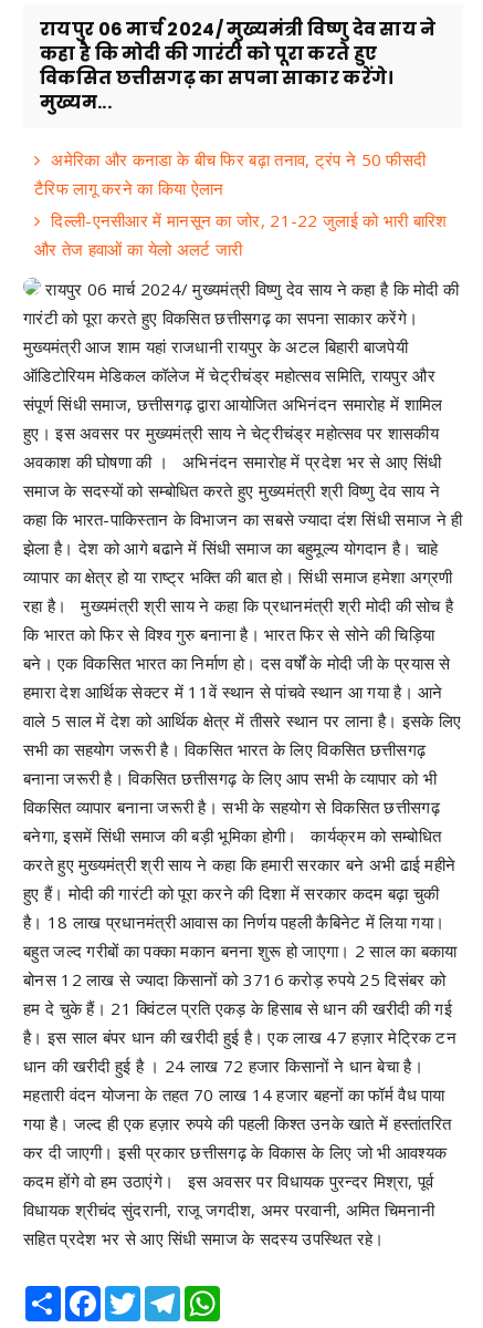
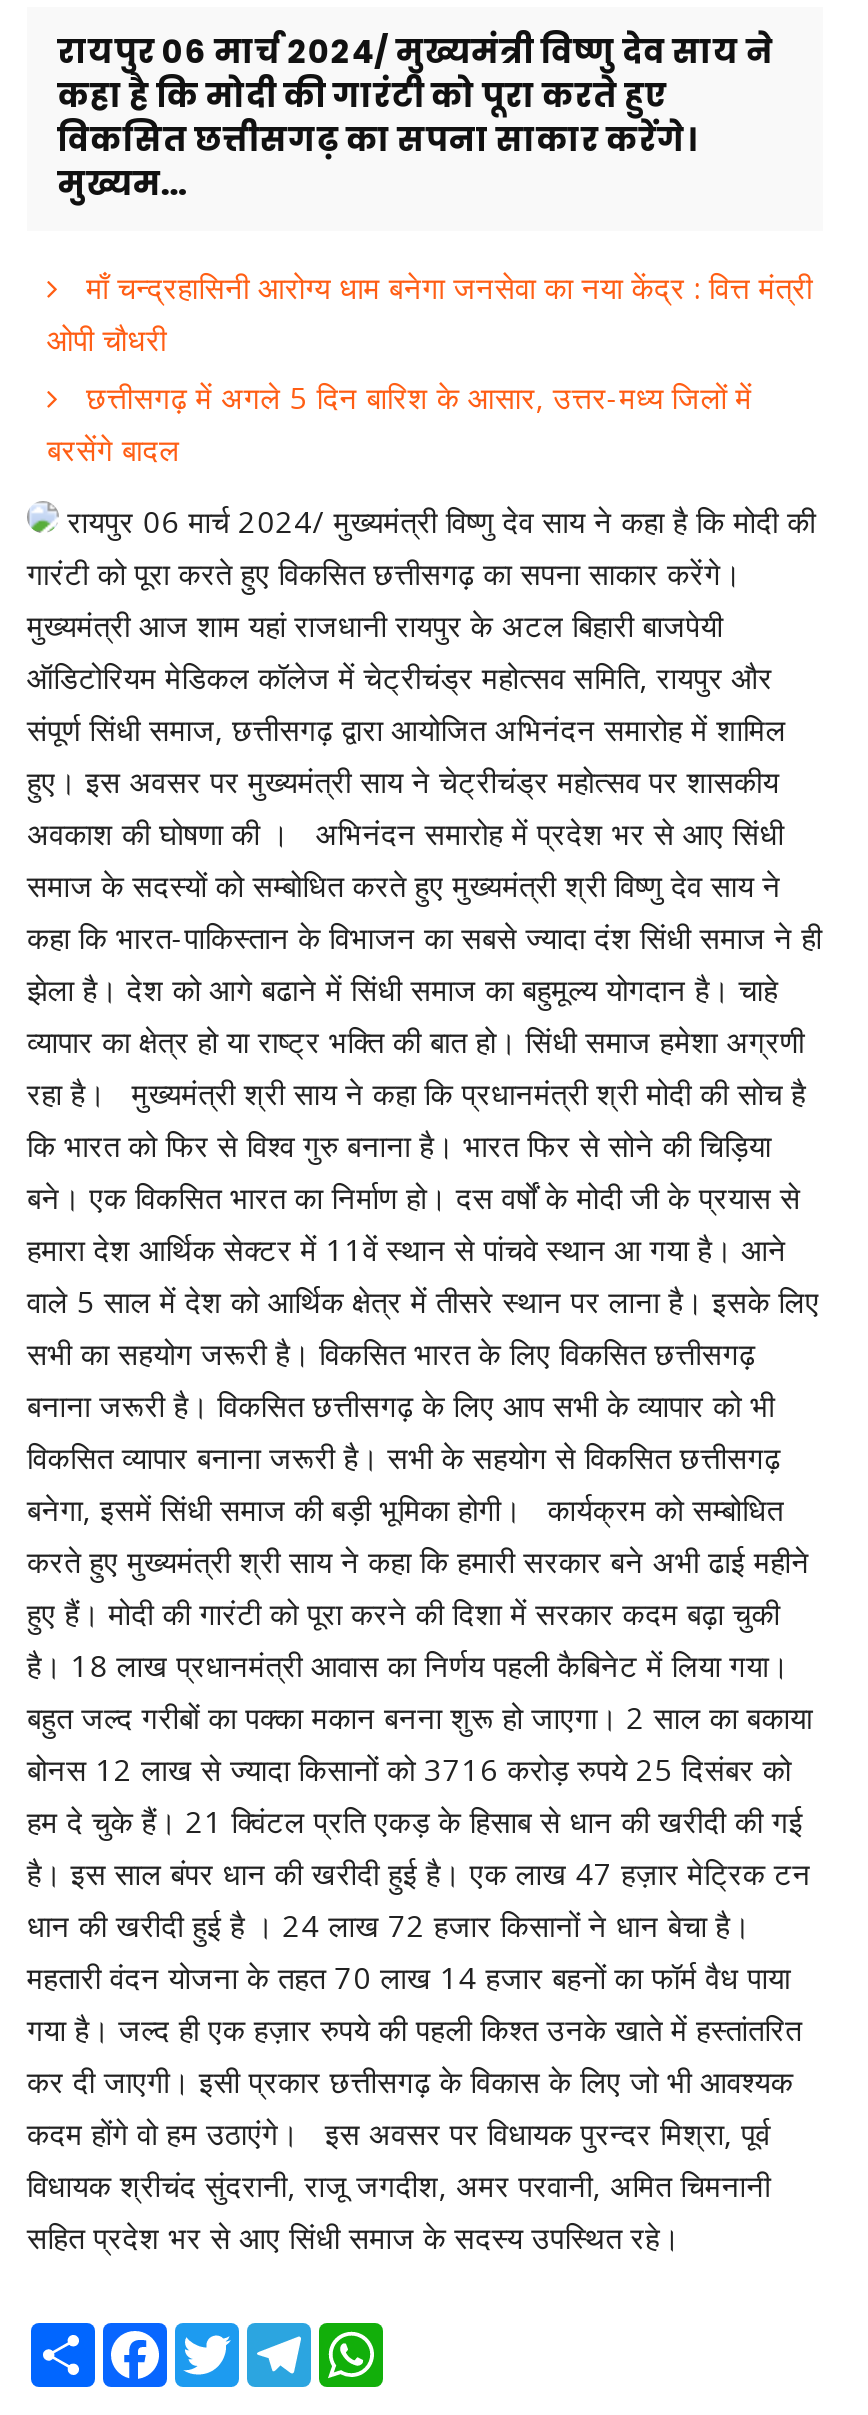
[34,148,447,260] अमेरिका और कनाडा के बीच फिर बढ़ा तनाव, ट्रंप ने 50 फीसदी | टैरिफ लागू करने का किया ऐलान | दिल्ली-एनसीआर में मानसून का जोर, 21-22 जुलाई को भारी बारिश | और तेज हवाओं का येलो अलर्ट जारी -> [47,267,813,469] माँ चन्द्रहासिनी आरोग्य धाम बनेगा जनसेवा का नया केंद्र : वित्त मंत्री | ओपी चौधरी | छत्तीसगढ़ में अगले 5 दिन बारिश के आसार, उत्तर-मध्य जिलों में | बरसेंगे बादल

